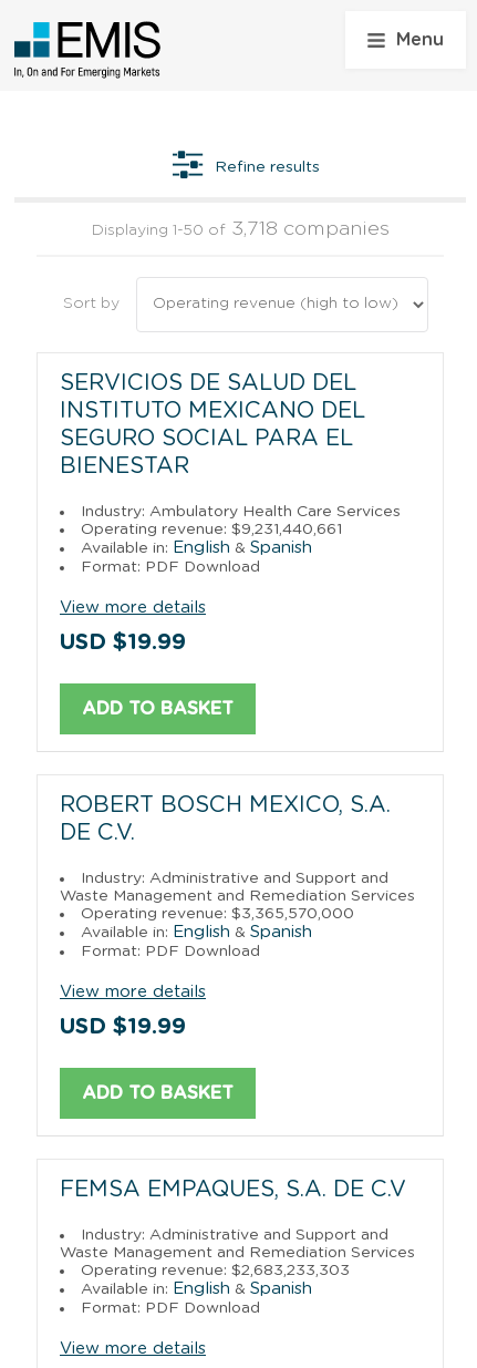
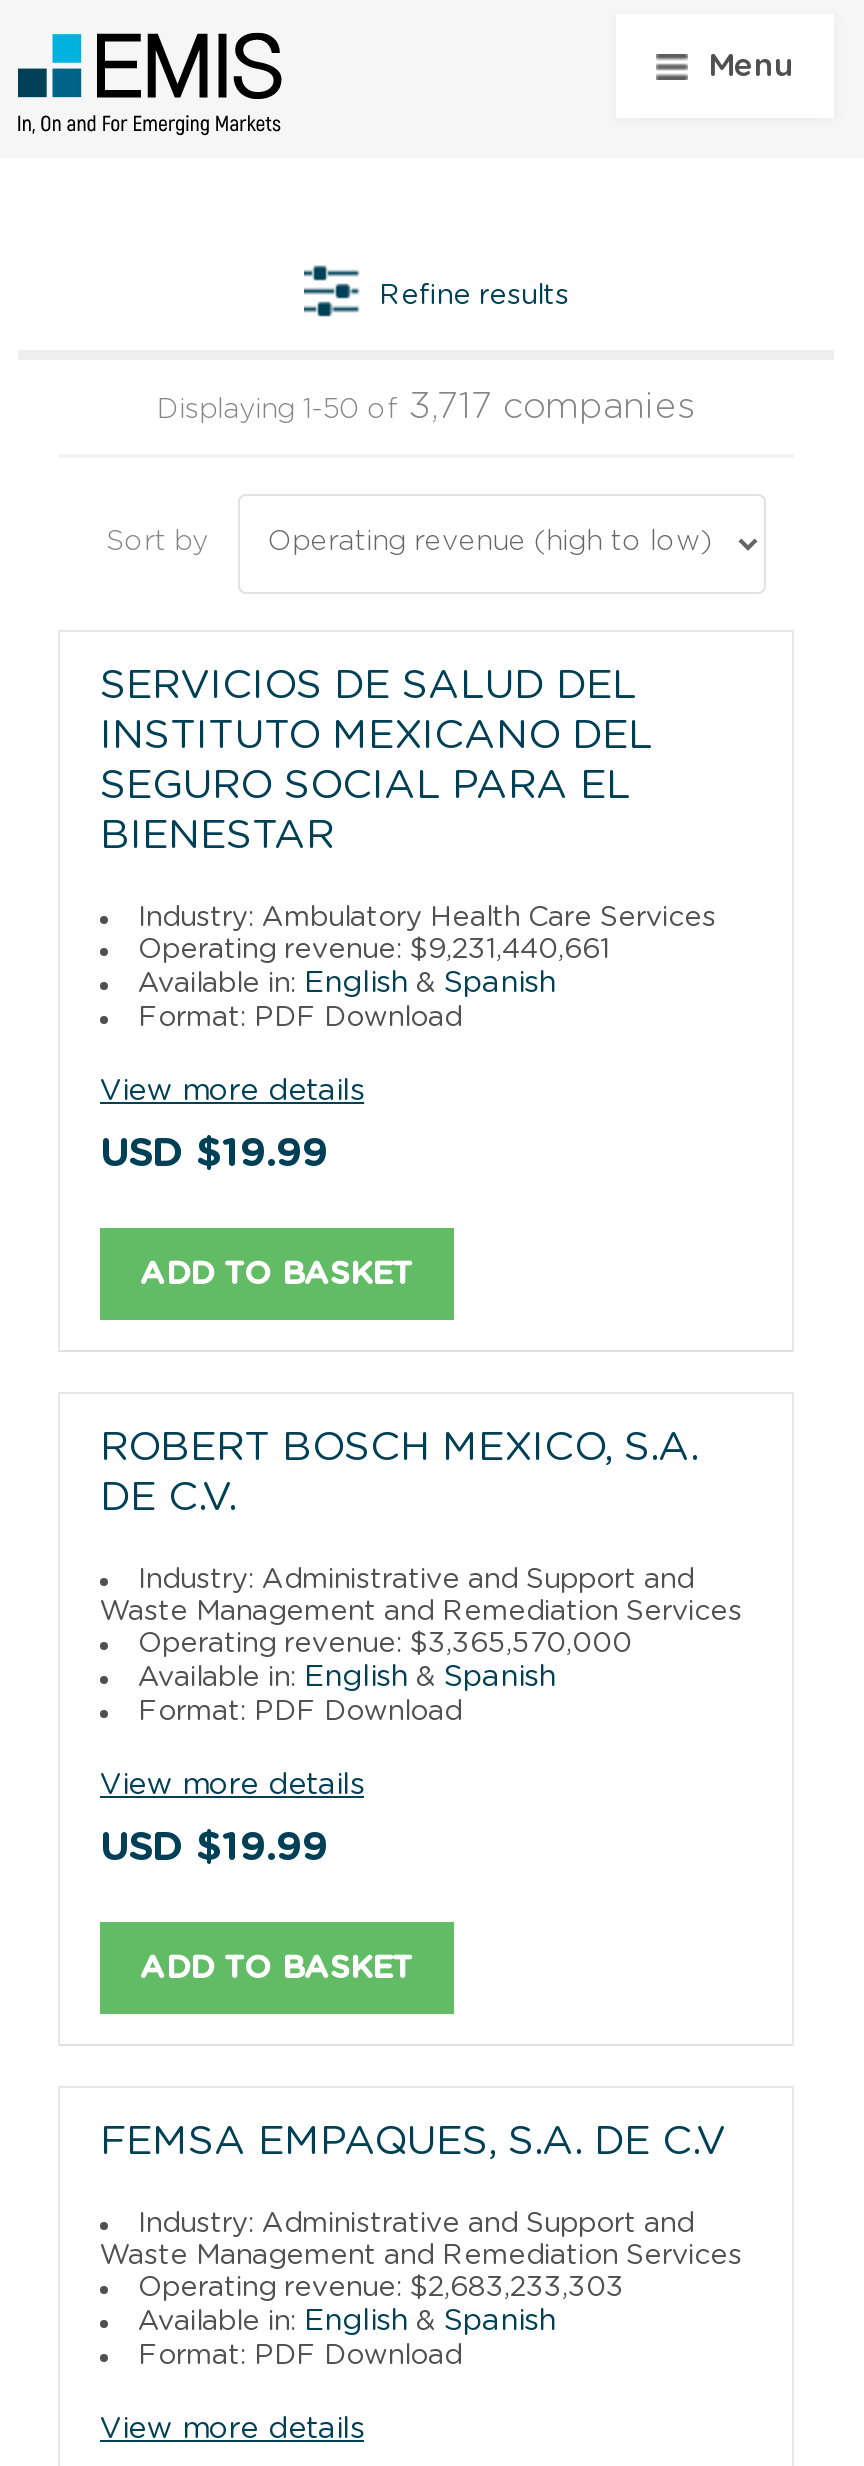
[91,219,389,239] Displaying 1-50 of 3,718 companies -> [157,390,695,426] Displaying 1-50 of 3,717 companies

